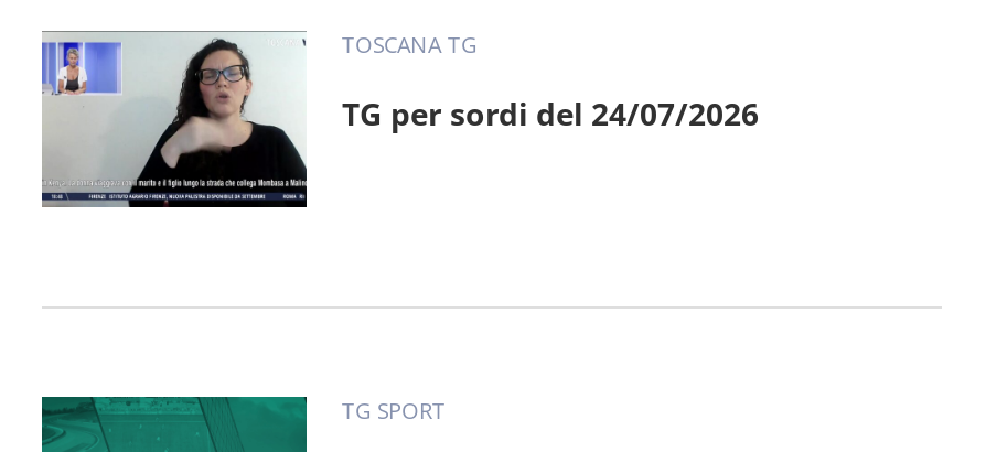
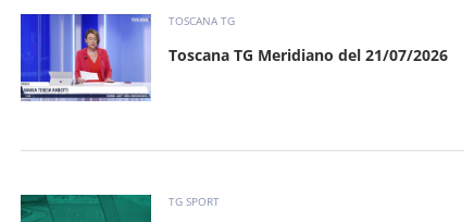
[42,31,759,209] [image] | TG per sordi del 24/07/2026 -> [20,13,448,102] [image] | Toscana TG Meridiano del 21/07/2026

